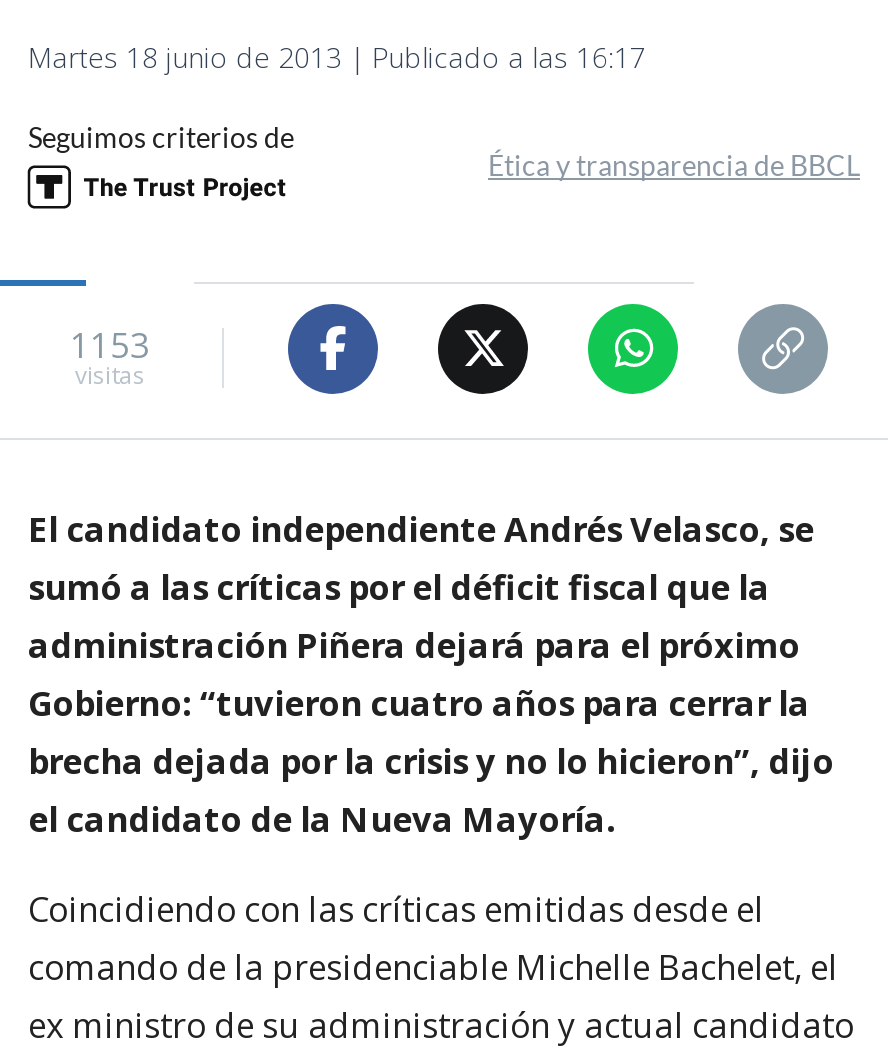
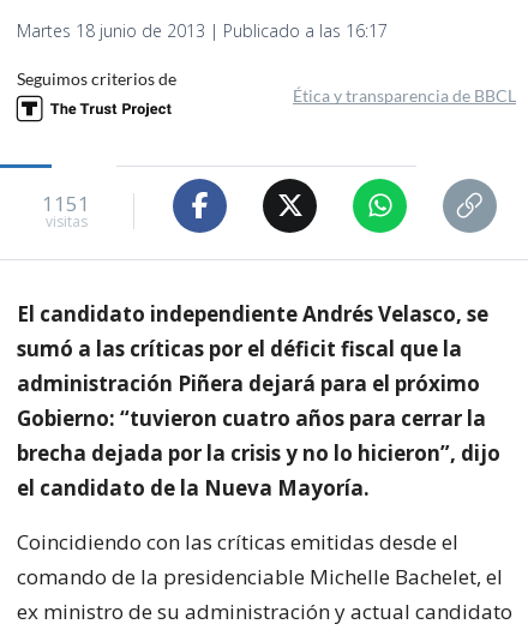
[70,323,150,369] 1153 -> [42,190,90,218] 1151

